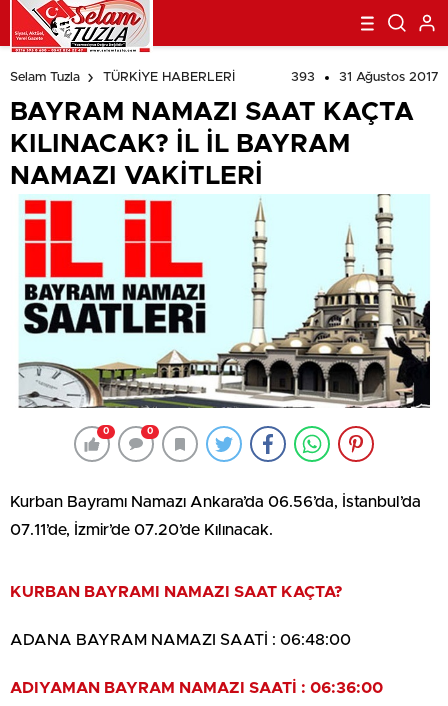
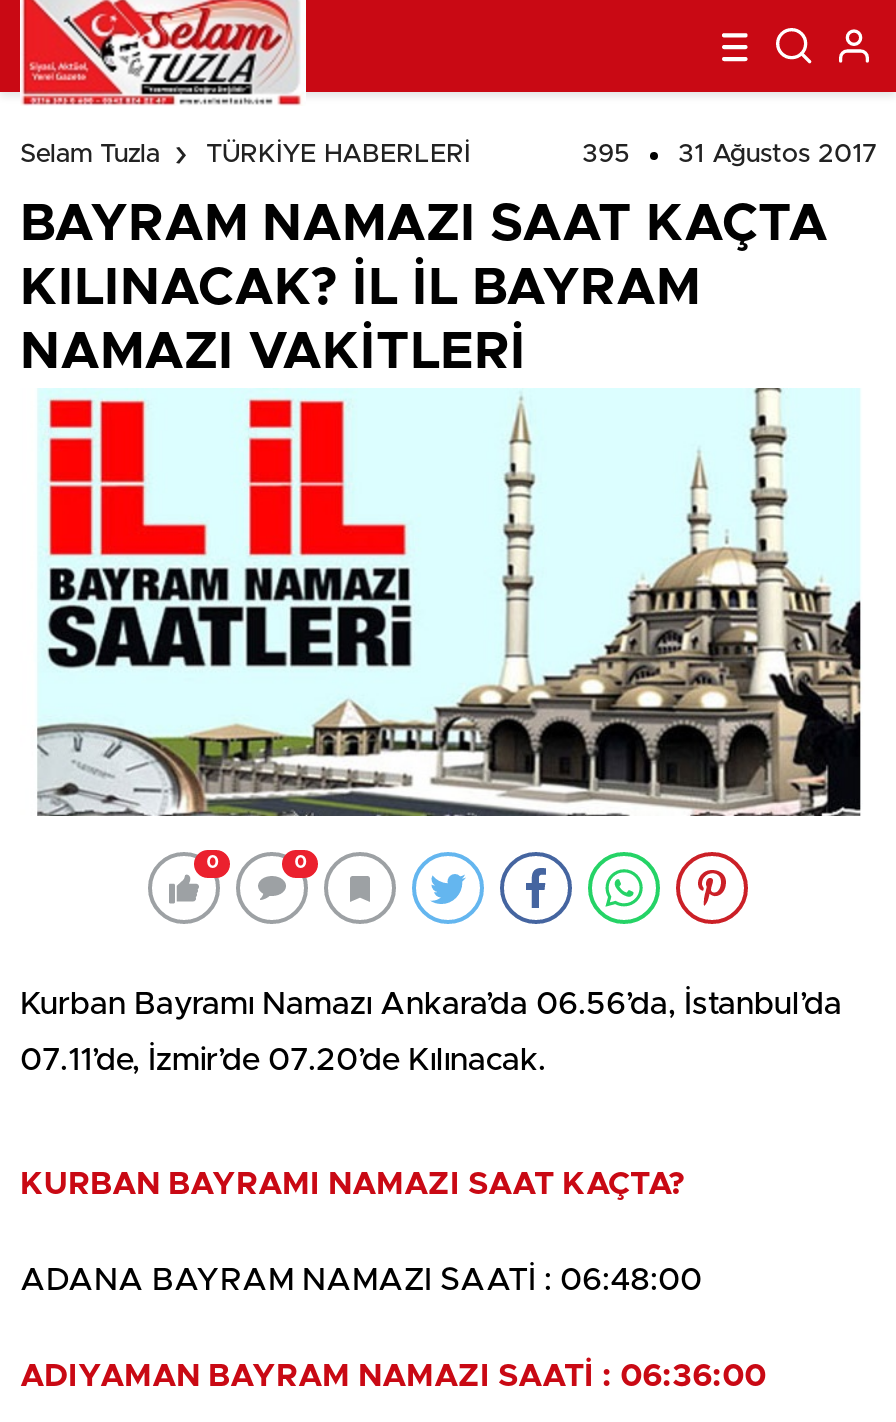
[291,71,438,84] 393 31 Ağustos 2017 -> [582,142,876,168] 395 31 Ağustos 2017

